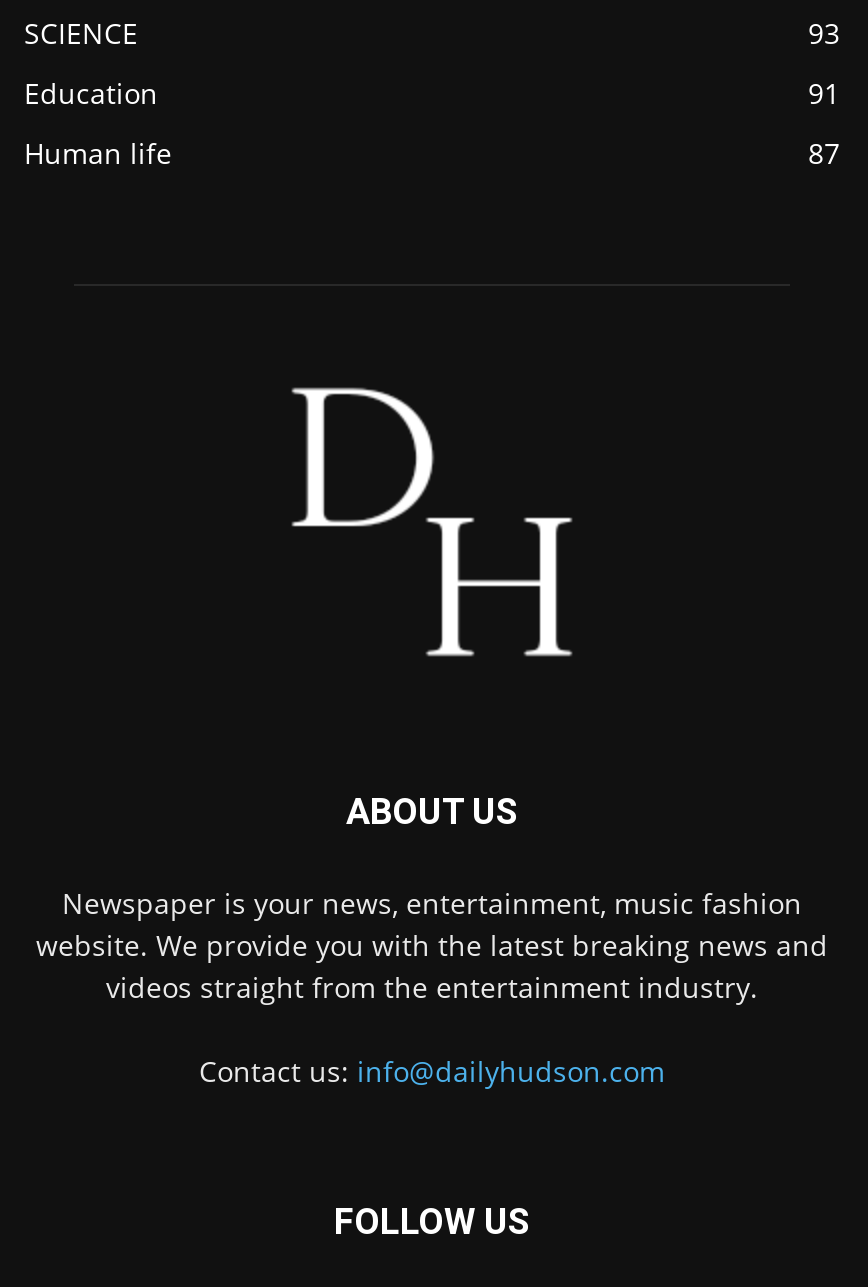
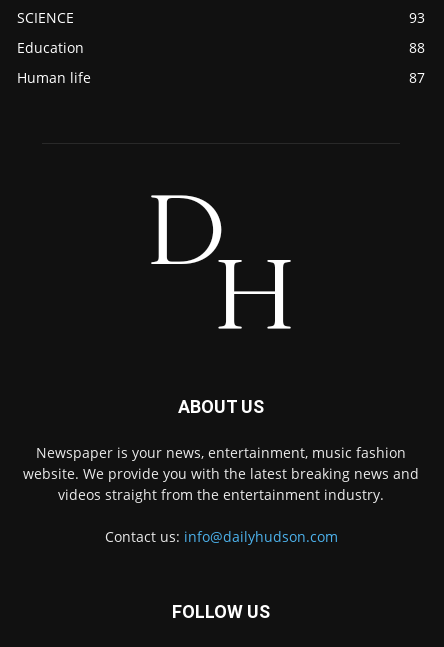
[808,74,840,112] 91 -> [409,38,425,57] 88

